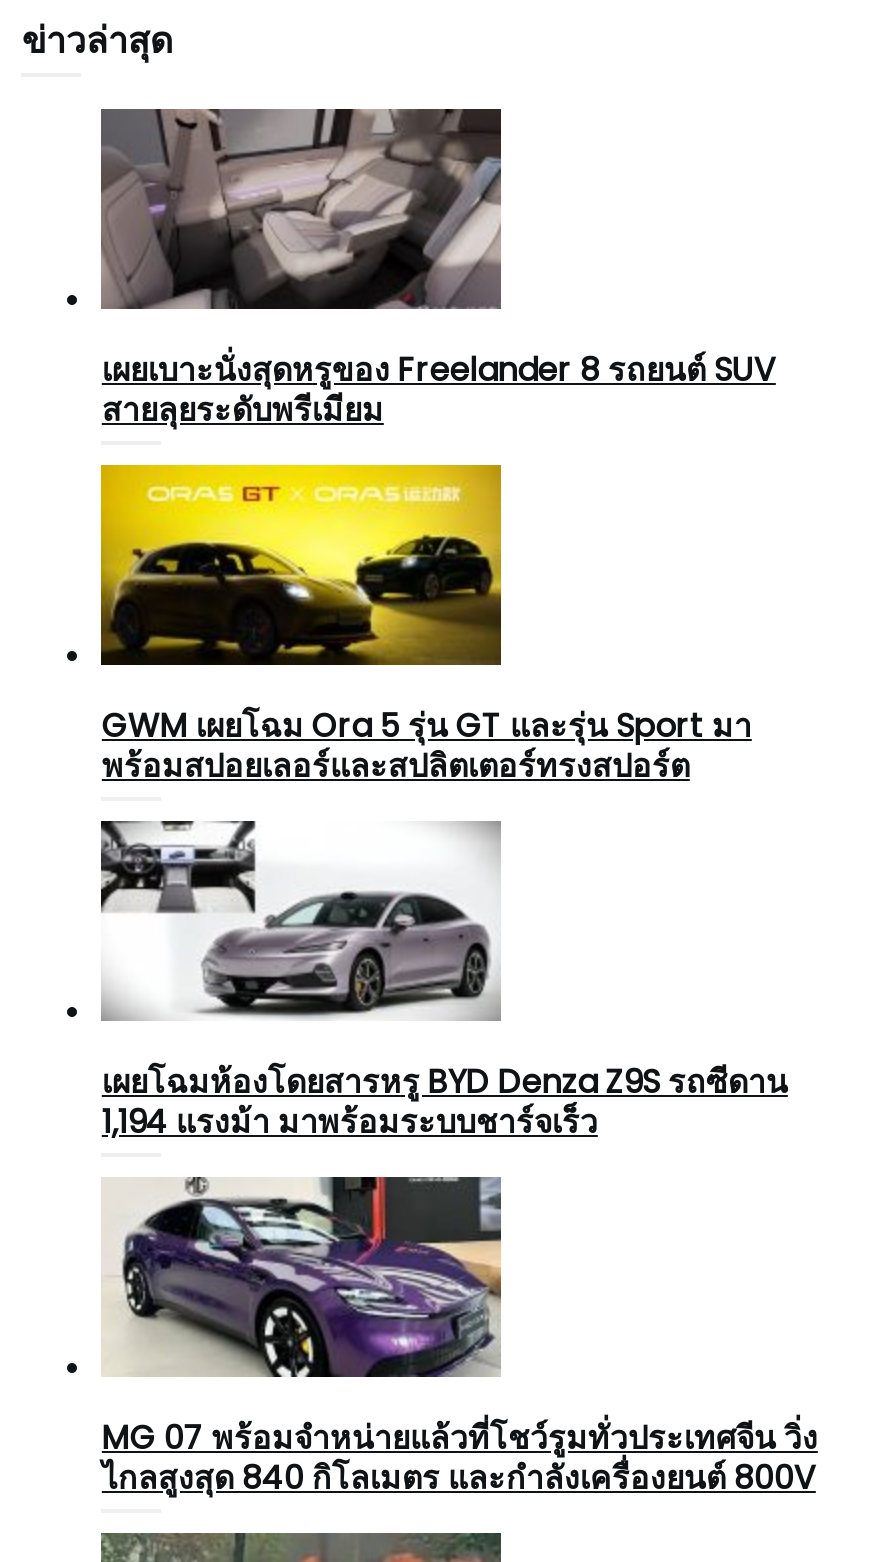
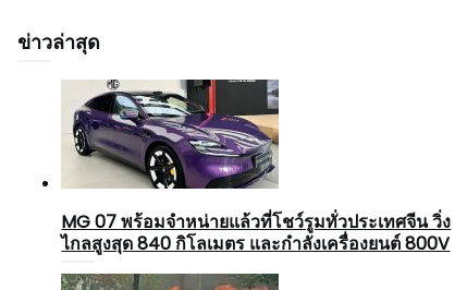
[99,108,776,432] [image] | เผยเบาะนั่งสุดหรูของ Freelander 8 รถยนต์ SUV | สายลุยระดับพรีเมียม -> none
[99,462,752,788] [image] | GWM เผยโฉม Ora 5 รุ่น GT และรุ่น Sport มา | พร้อมสปอยเลอร์และสปลิตเตอร์ทรงสปอร์ต -> none
[101,818,788,1144] [image] | เผยโฉมห้องโดยสารหรู BYD Denza Z9S รถซีดาน | 1,194 แรงม้า มาพร้อมระบบชาร์จเร็ว -> none

